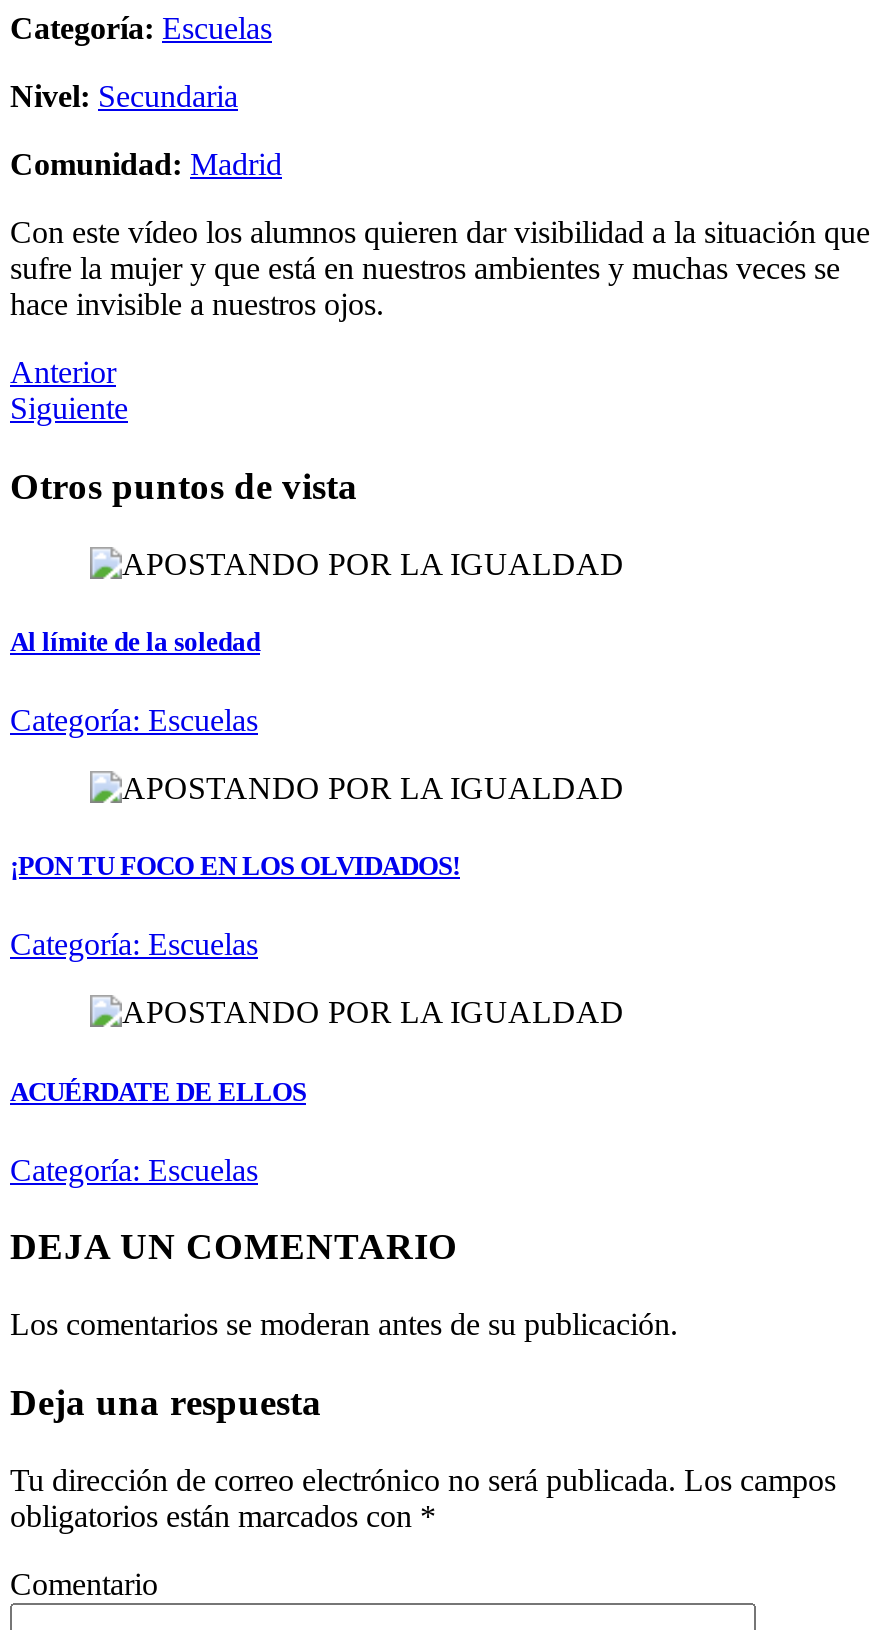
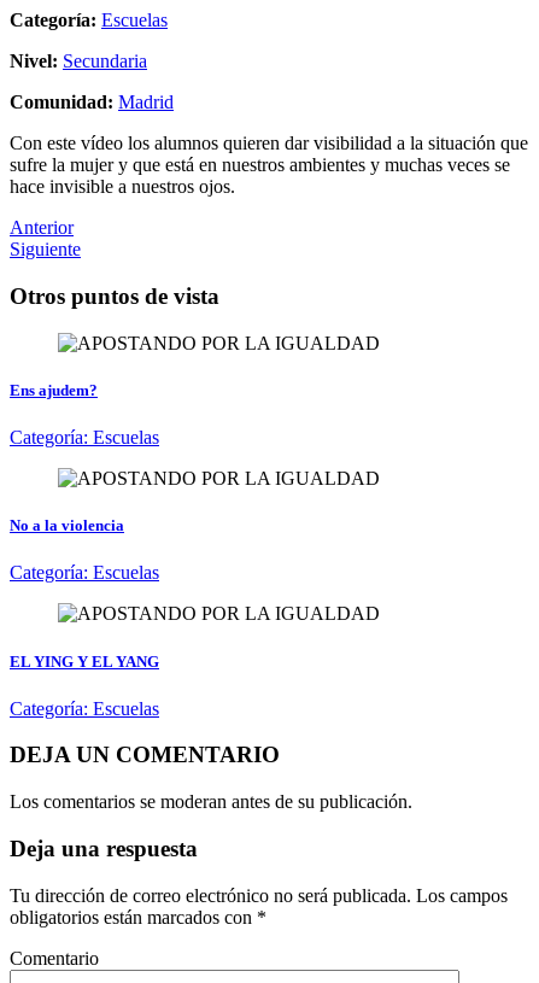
[10,627,260,657] Al límite de la soledad -> [10,381,98,399] Ens ajudem?
[10,851,460,881] ¡PON TU FOCO EN LOS OLVIDADOS! -> [10,516,124,535] No a la violencia
[10,1076,306,1106] ACUÉRDATE DE ELLOS -> [10,652,159,670] EL YING Y EL YANG

